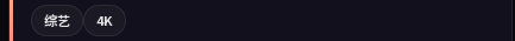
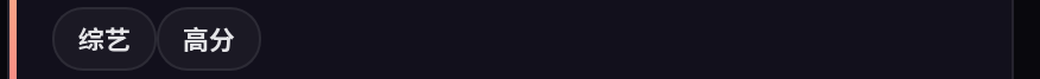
[96,11,113,30] 4K -> [183,20,235,58] 高分

